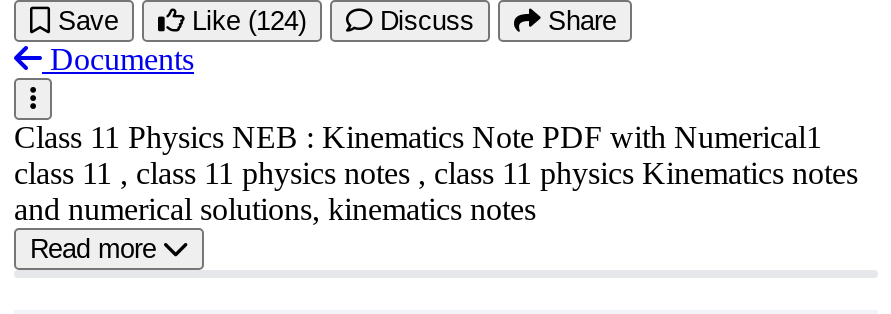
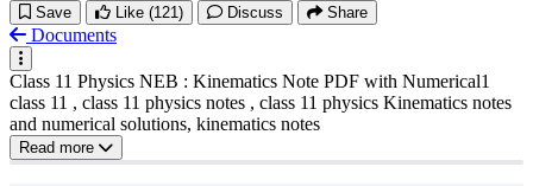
[192,6,306,36] Like (124) -> [115,3,183,21] Like (121)

